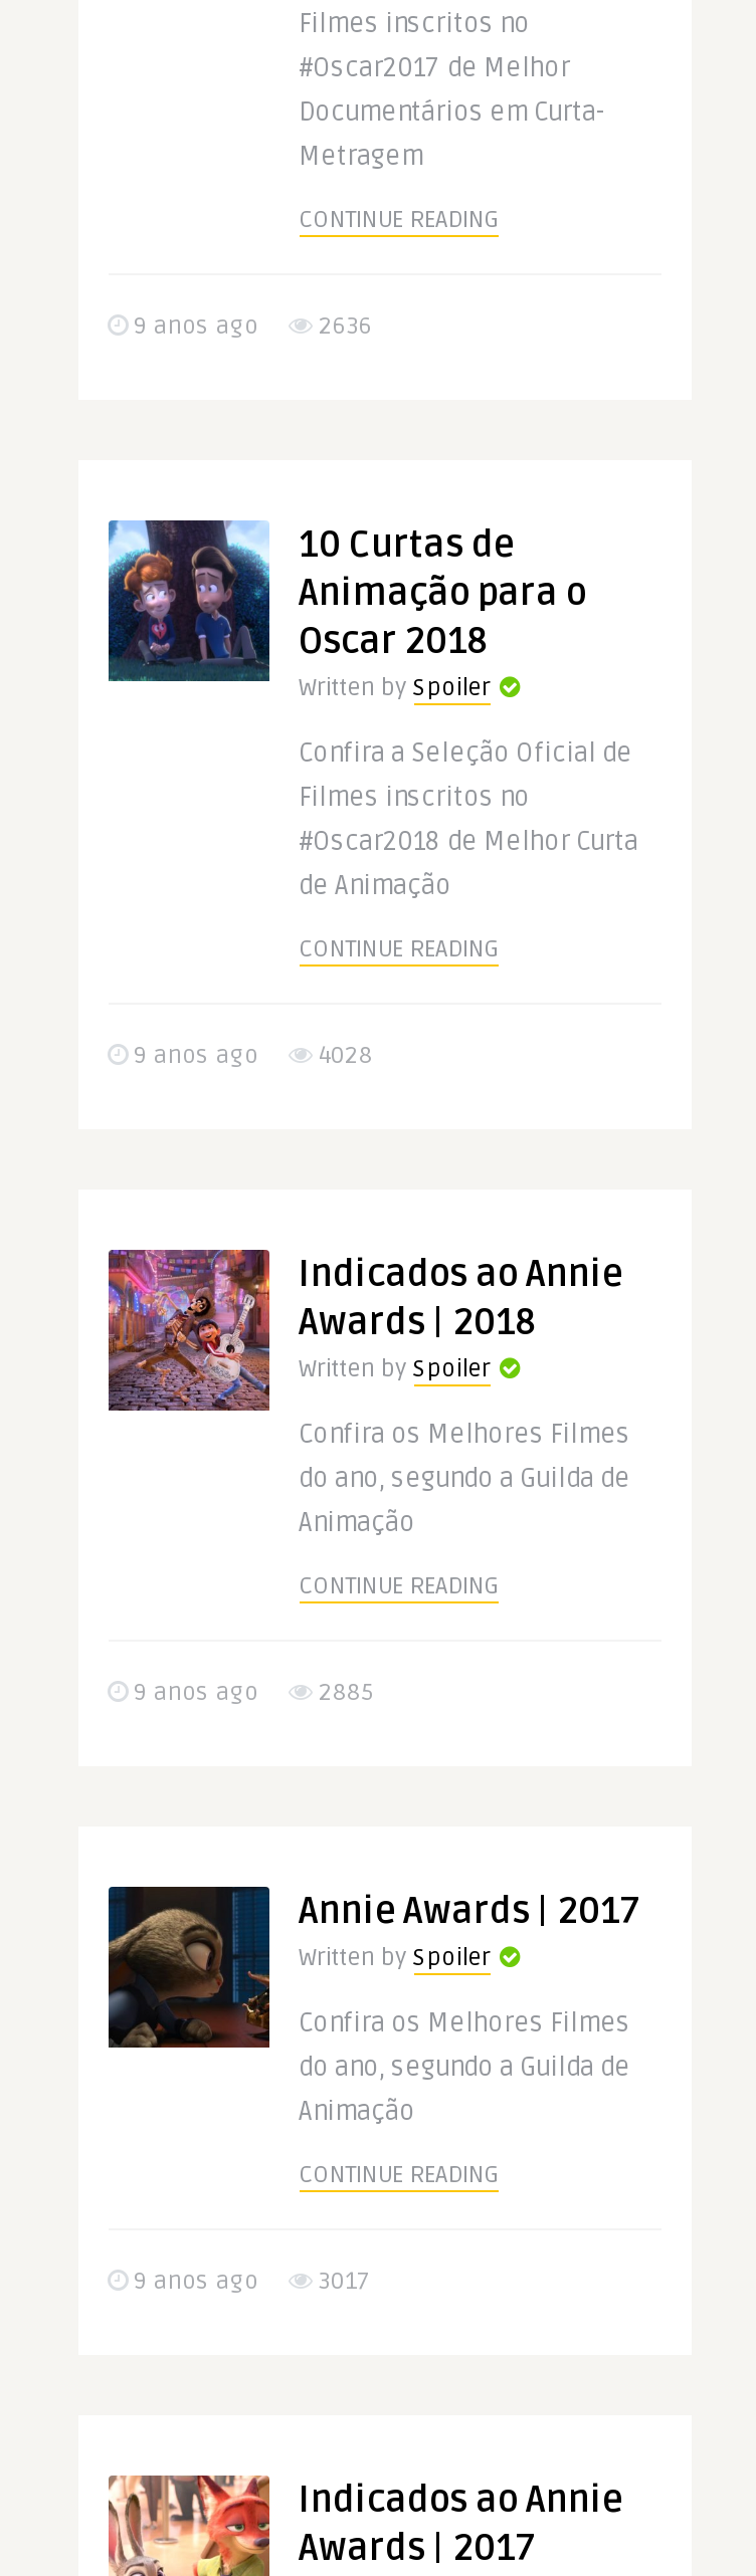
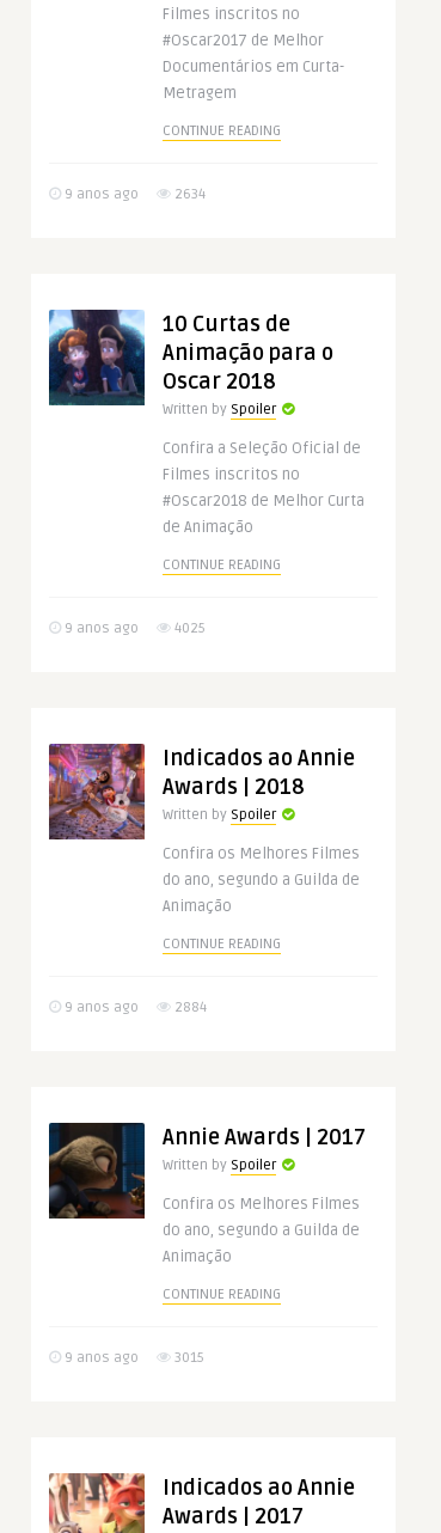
[128,311,373,342] 9 anos ago 2636 -> [60,185,205,203] 9 anos ago 2634
[128,1041,373,1071] 9 anos ago 4028 -> [60,619,205,637] 9 anos ago 4025
[128,1678,373,1708] 9 anos ago 2885 -> [60,998,206,1016] 9 anos ago 2884
[128,2267,369,2297] 9 anos ago 3017 -> [60,1349,204,1367] 9 anos ago 3015

